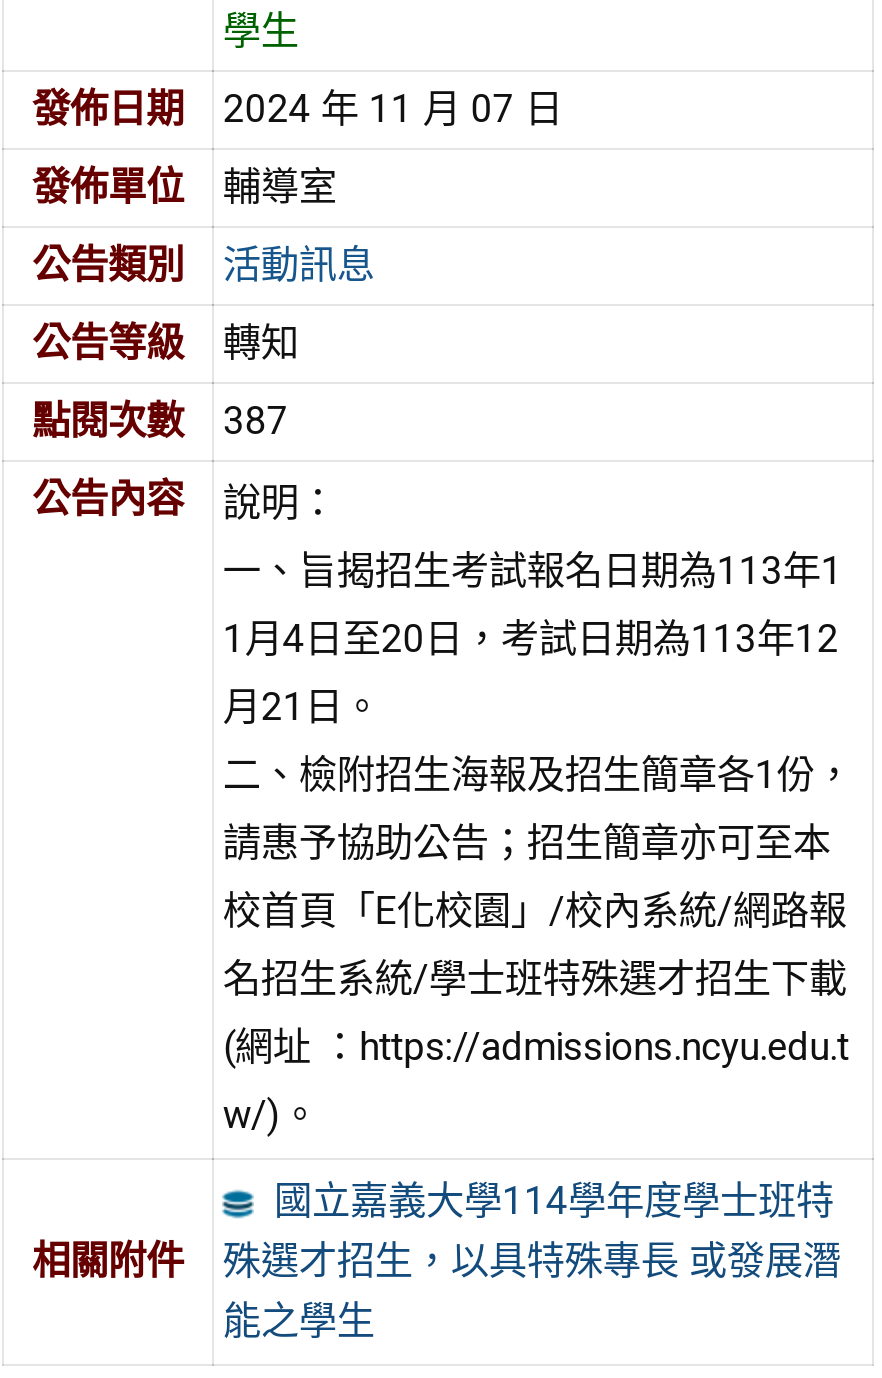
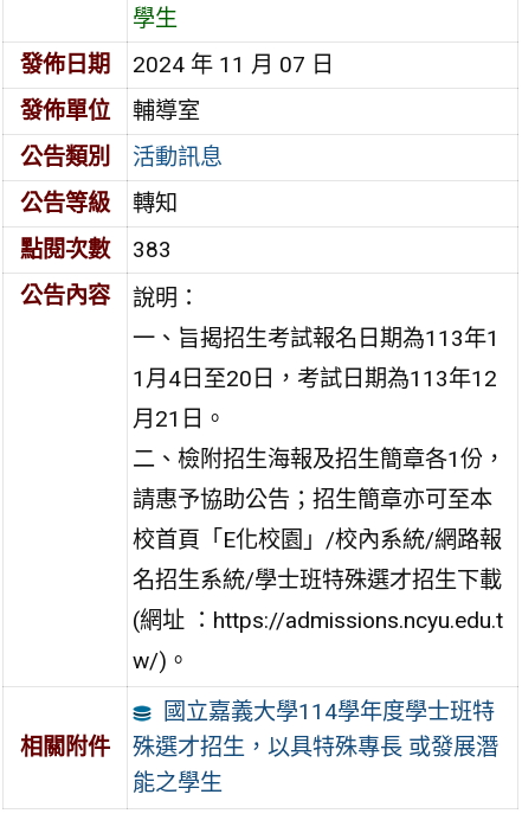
[32,398,289,444] 點閱次數 387 -> [20,236,172,263] 點閱次數 383

